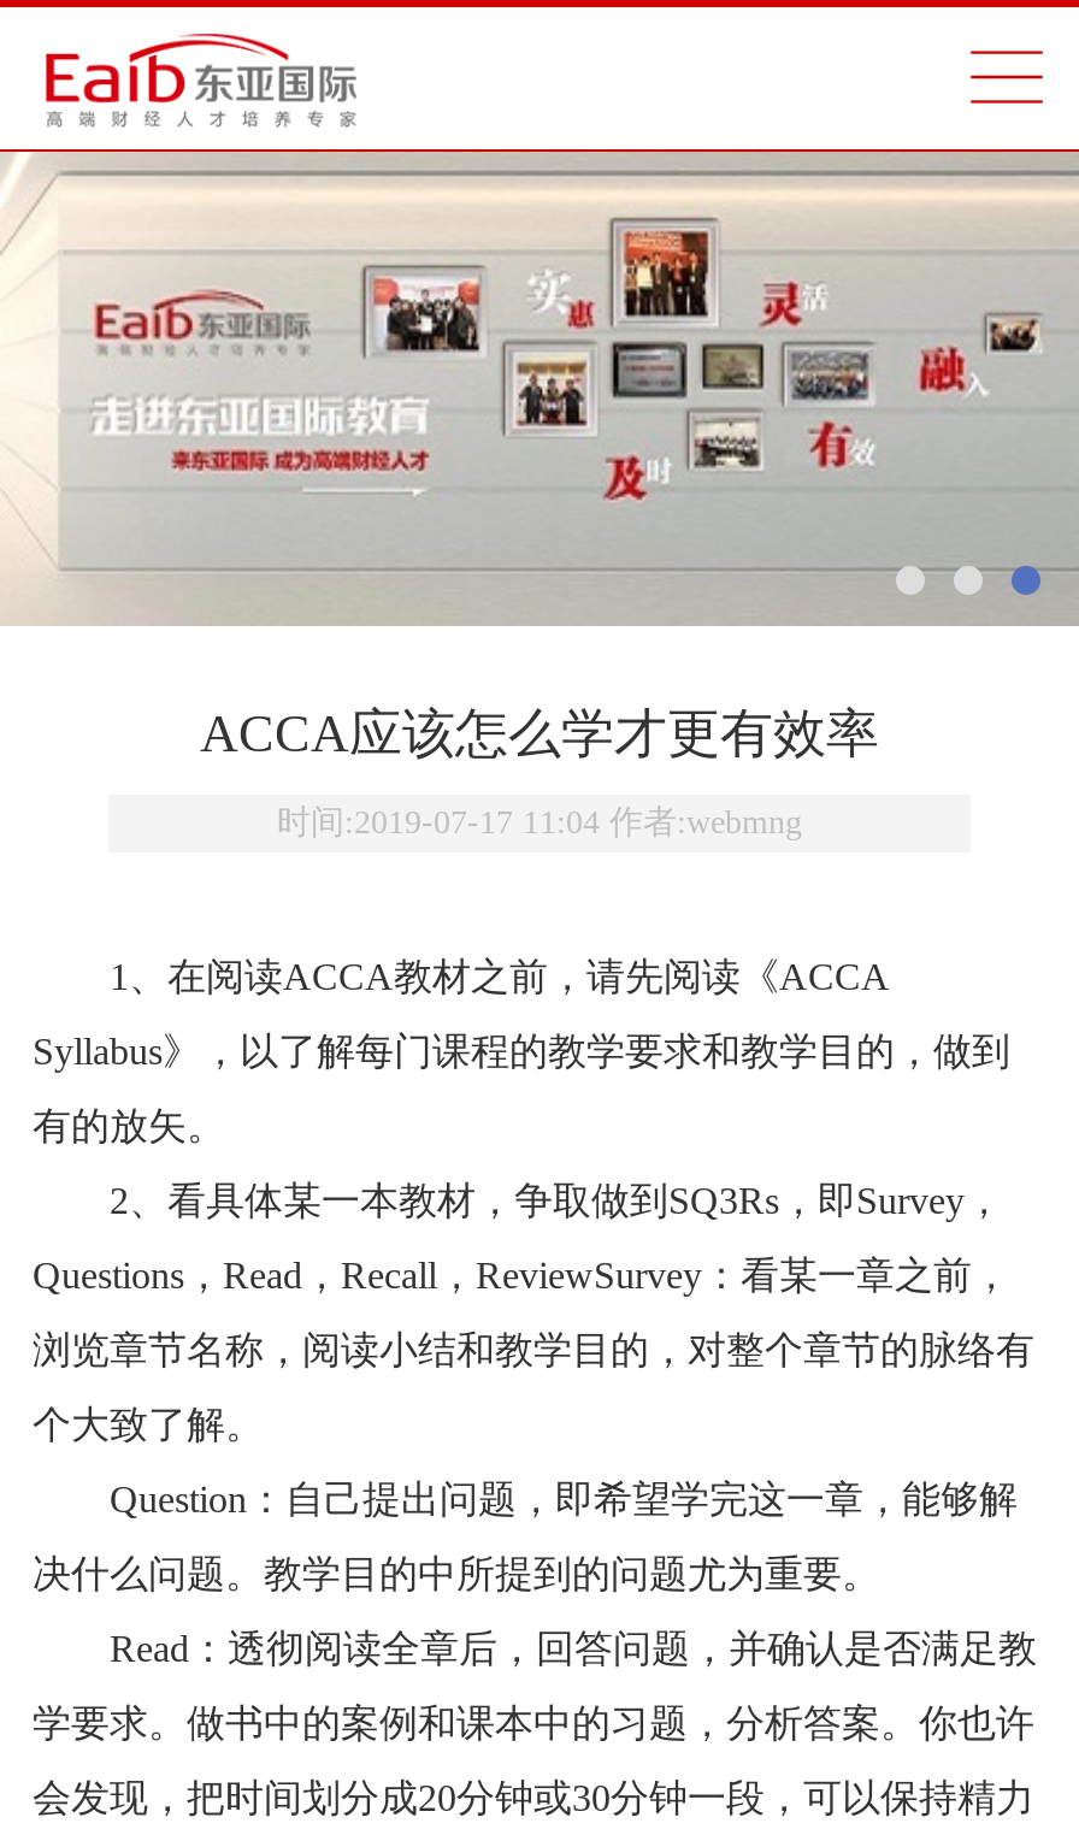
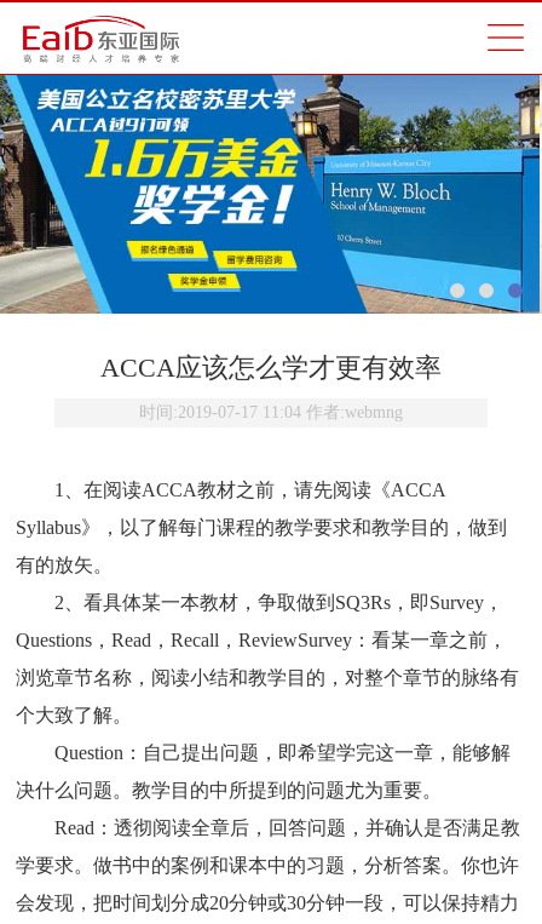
[7,149,1072,626] [image] -> [4,74,538,315] [image]

